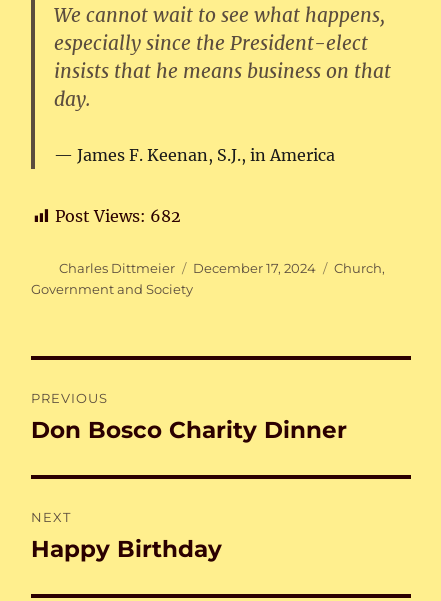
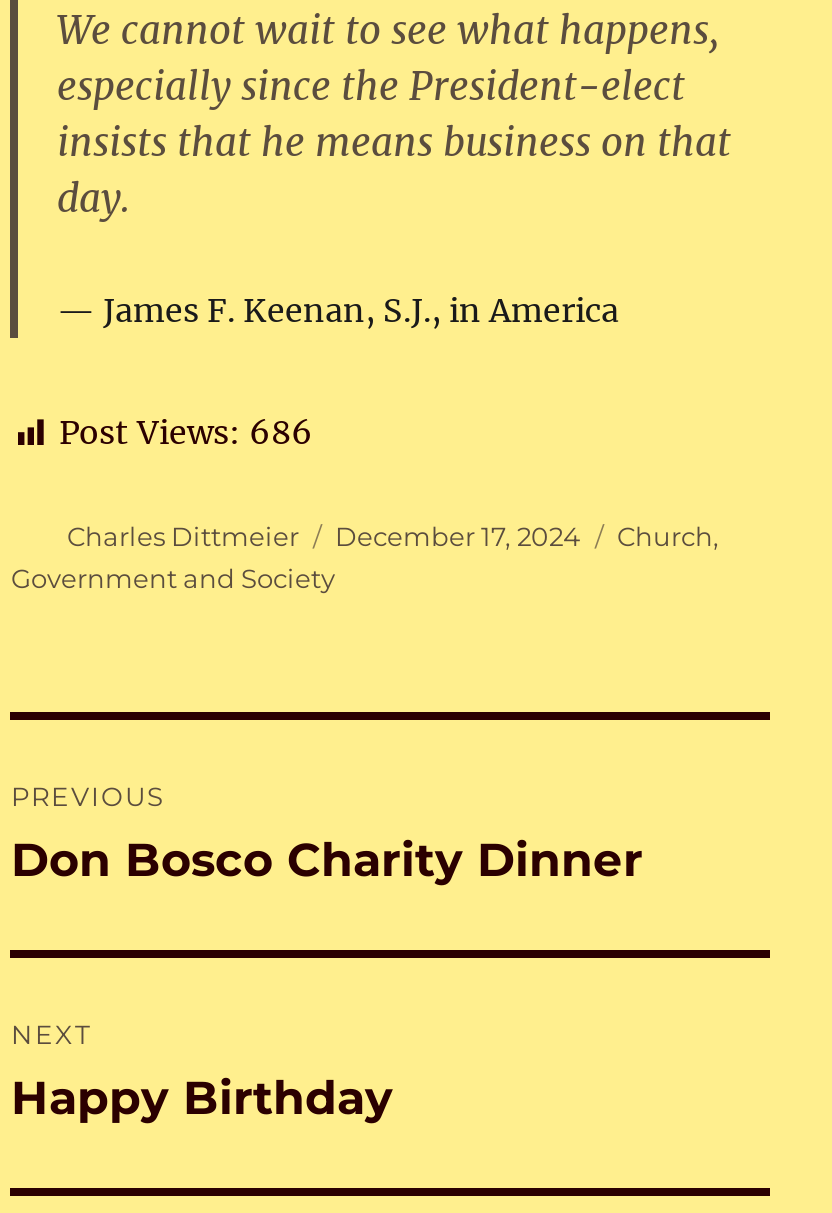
[55,206,181,226] Post Views: 682 -> [59,412,313,452] Post Views: 686

